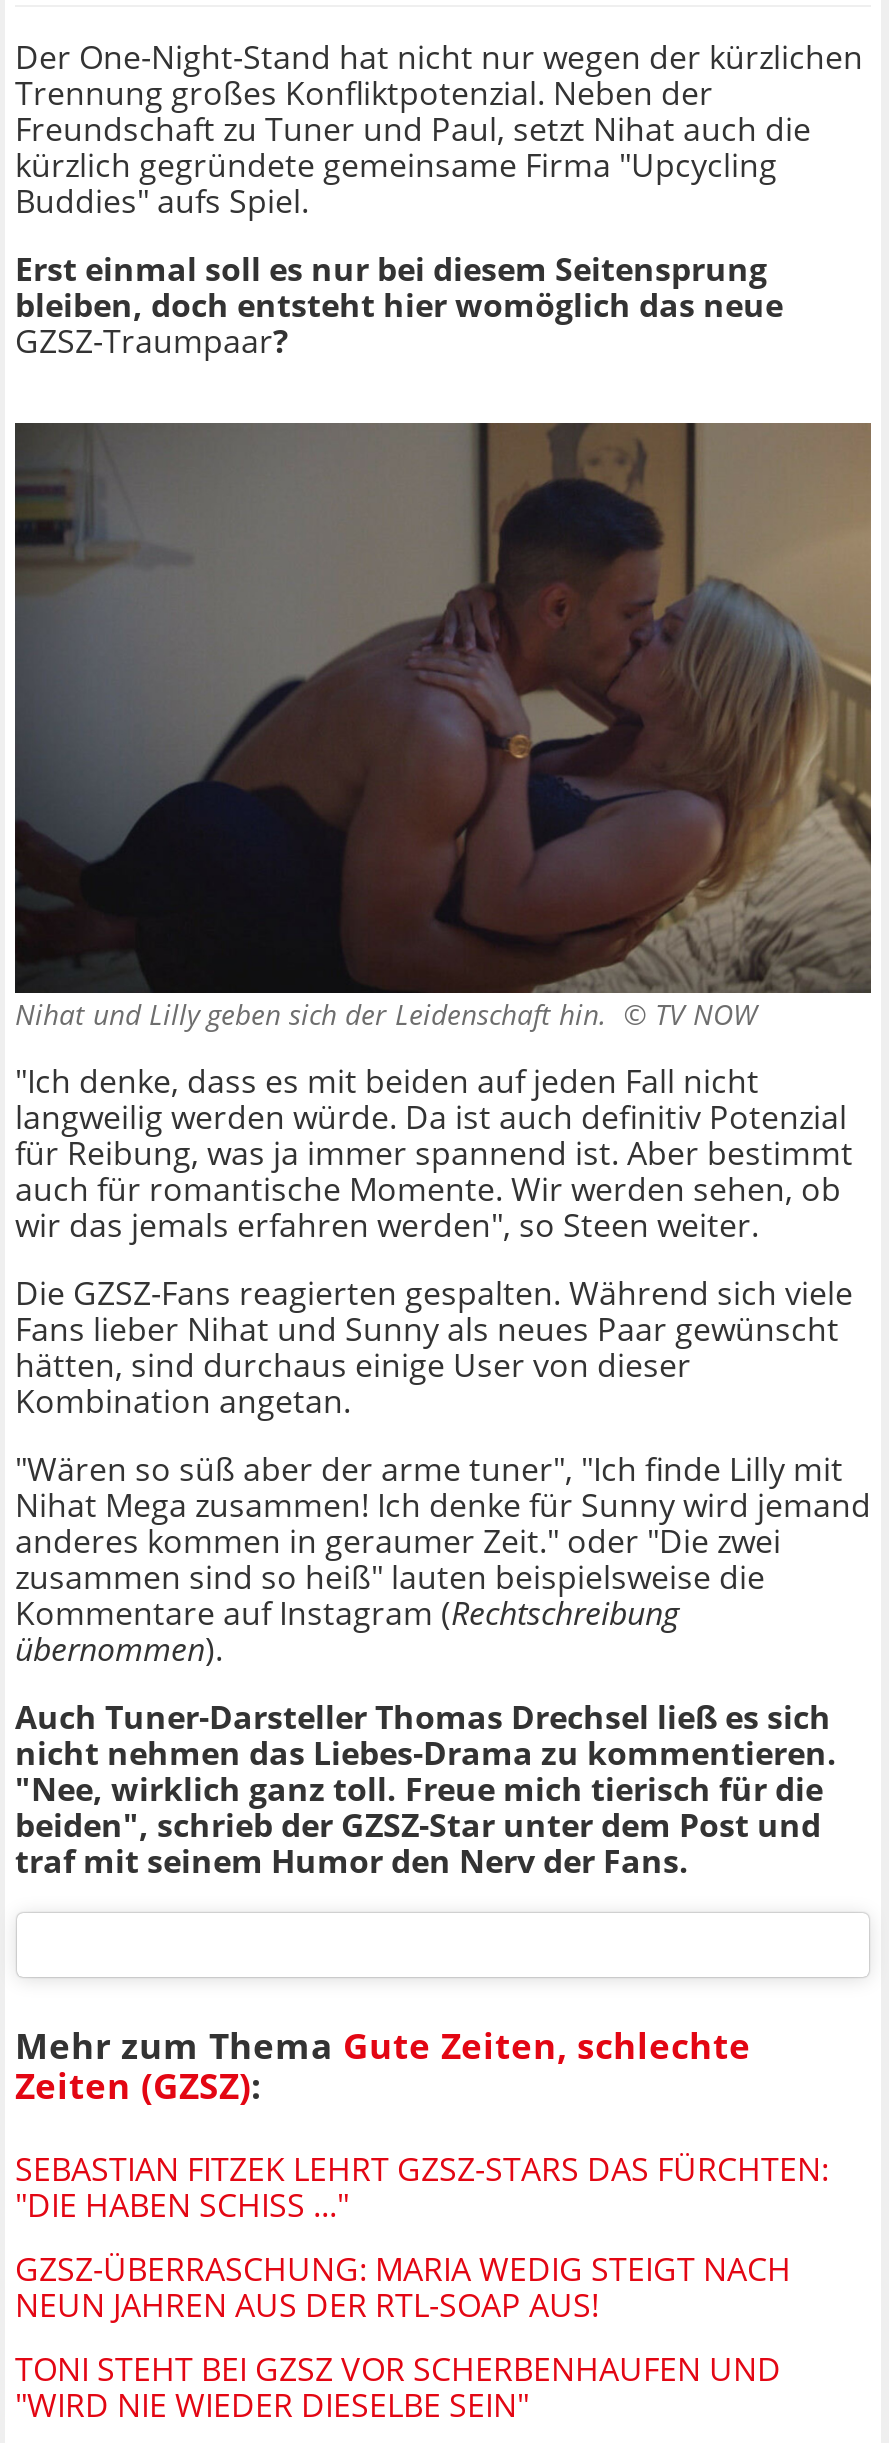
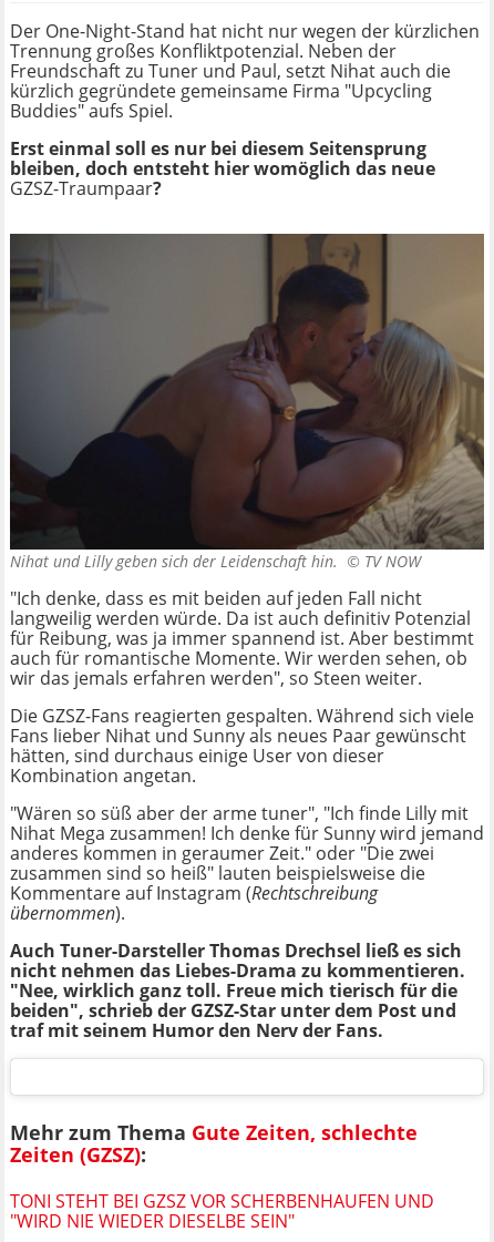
[15,2147,829,2327] SEBASTIAN FITZEK LEHRT GZSZ-STARS DAS FÜRCHTEN: | "DIE HABEN SCHISS ..." | GZSZ-ÜBERRASCHUNG: MARIA WEDIG STEIGT NACH | NEUN JAHREN AUS DER RTL-SOAP AUS! -> none

